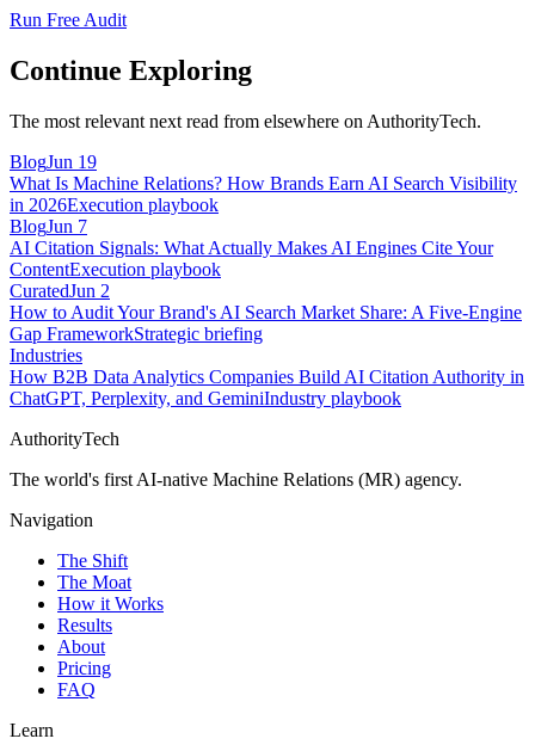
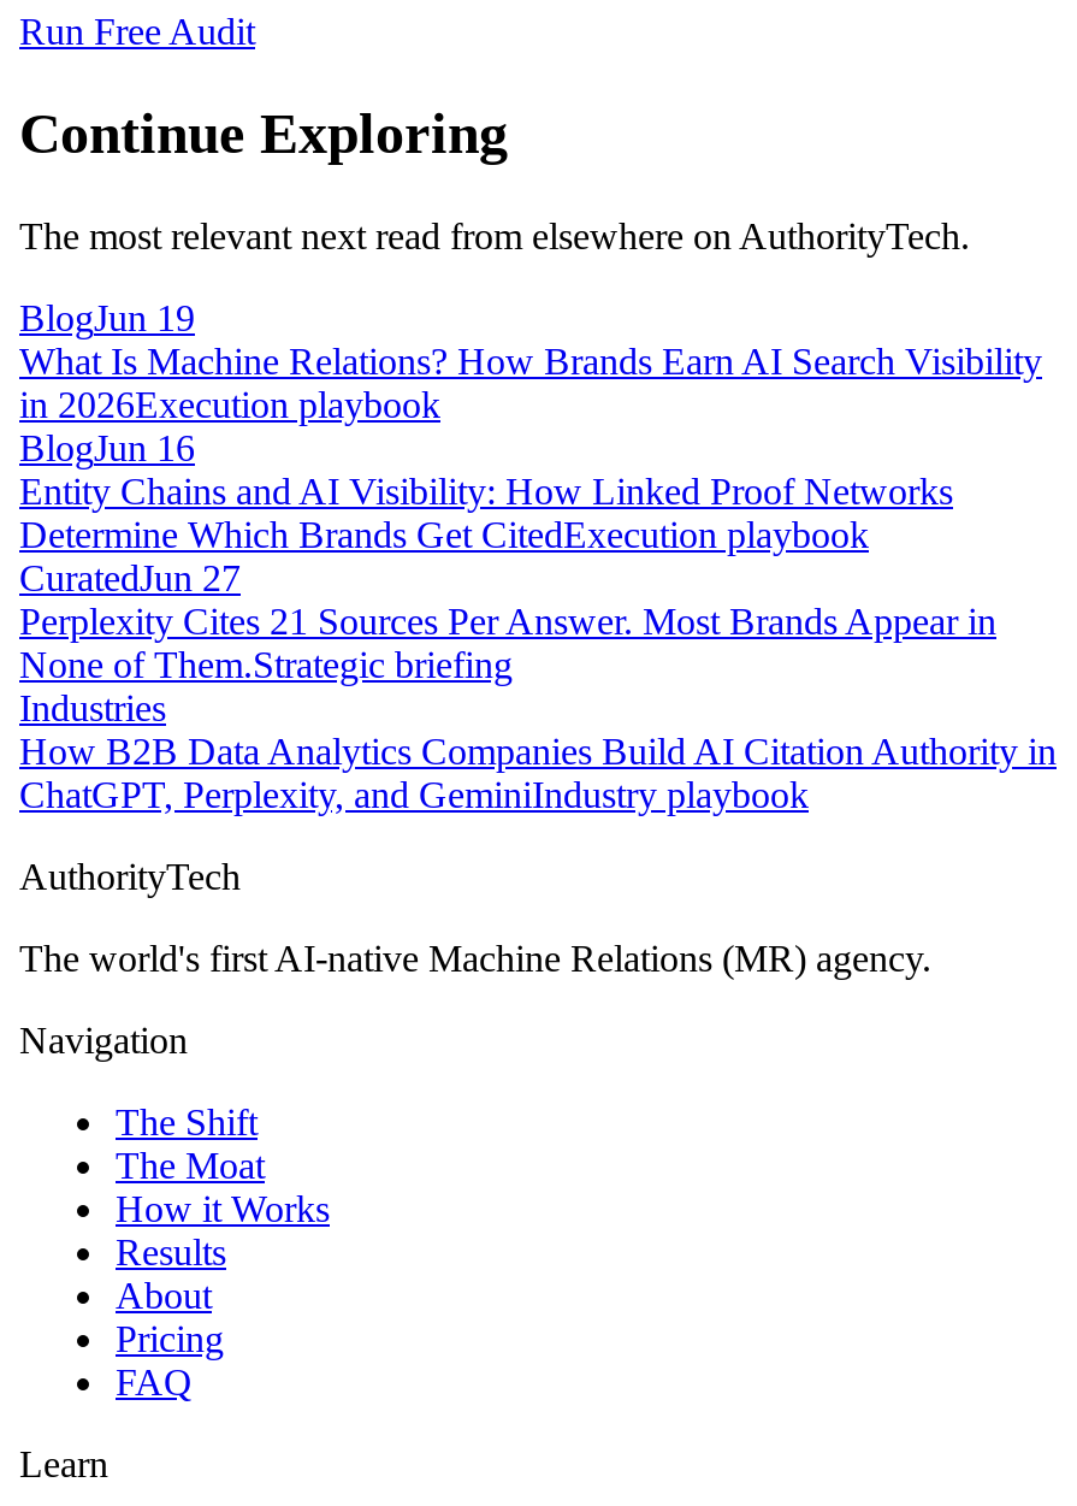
[10,216,522,344] BlogJun 7 | AI Citation Signals: What Actually Makes AI Engines Cite Your | ContentExecution playbook | CuratedJun 2 | How to Audit Your Brand's AI Search Market Share: A Five-Engine | Gap FrameworkStrategic briefing -> [19,428,996,685] BlogJun 16 | Entity Chains and AI Visibility: How Linked Proof Networks | Determine Which Brands Get CitedExecution playbook | CuratedJun 27 | Perplexity Cites 21 Sources Per Answer. Most Brands Appear in | None of Them.Strategic briefing

